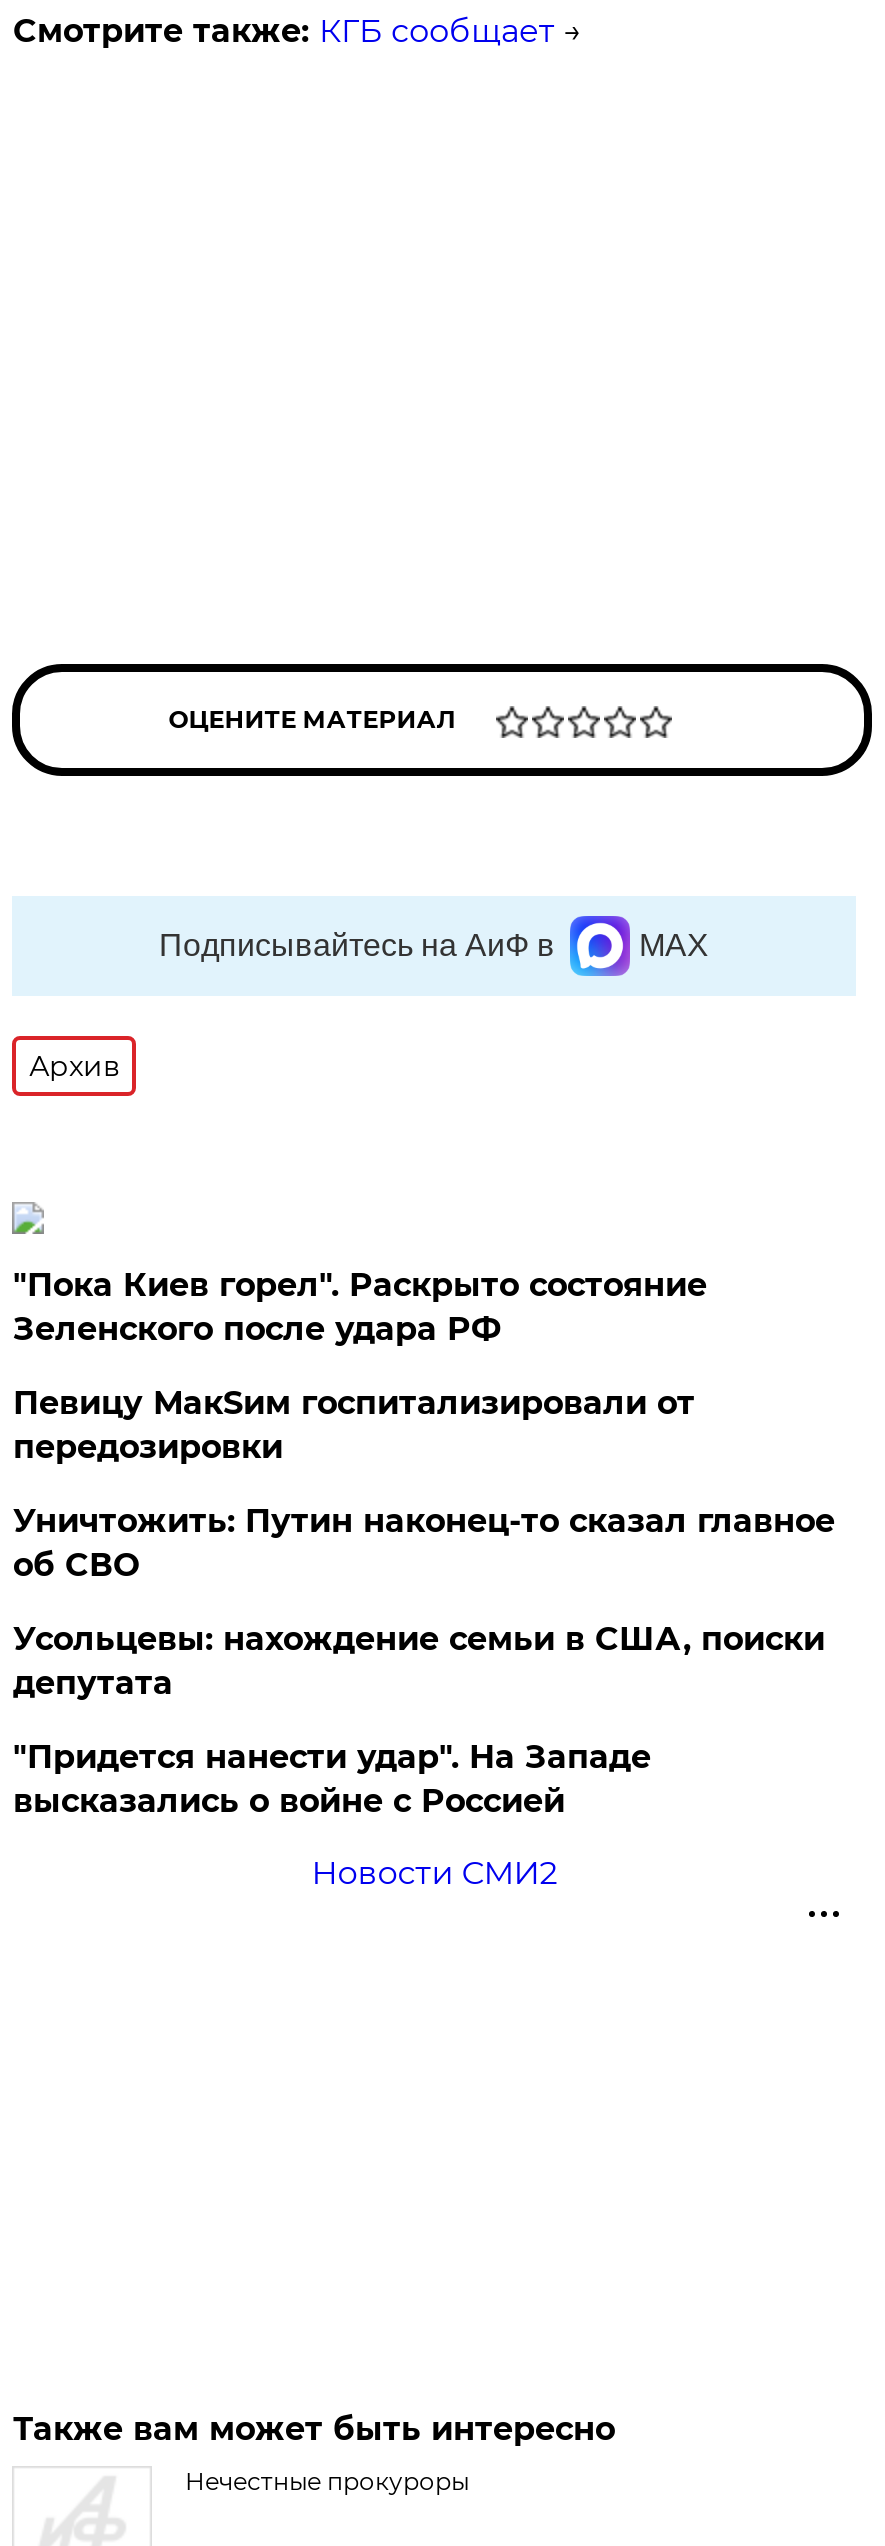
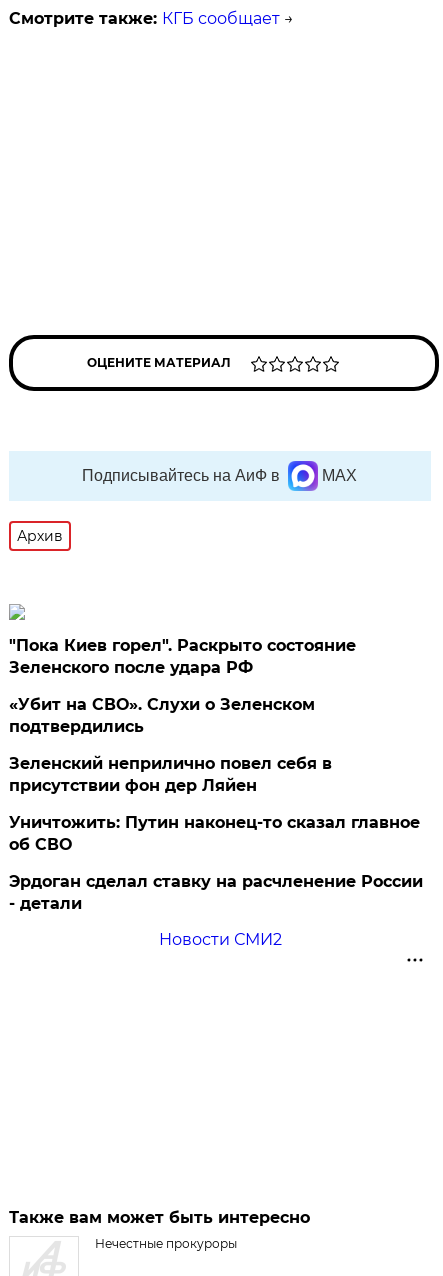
[13,1384,695,1466] Певицу МакSим госпитализировали от | передозировки -> [9,695,332,795] «Убит на СВО». Слухи о Зеленском | подтвердились | Зеленский неприлично повел cебя в | присутствии фон дер Ляйен
moved [13,1502,835,1584] -> [9,813,420,854]: Уничтожить: Путин наконец-то сказал главное | об СВО
[13,1620,825,1820] Усольцевы: нахождение семьи в США, поиски | депутата | "Придется нанести удар". На Западе | высказались о войне с Россией -> [9,872,423,913] Эрдоган сделал ставку на расчленение России | - детали

